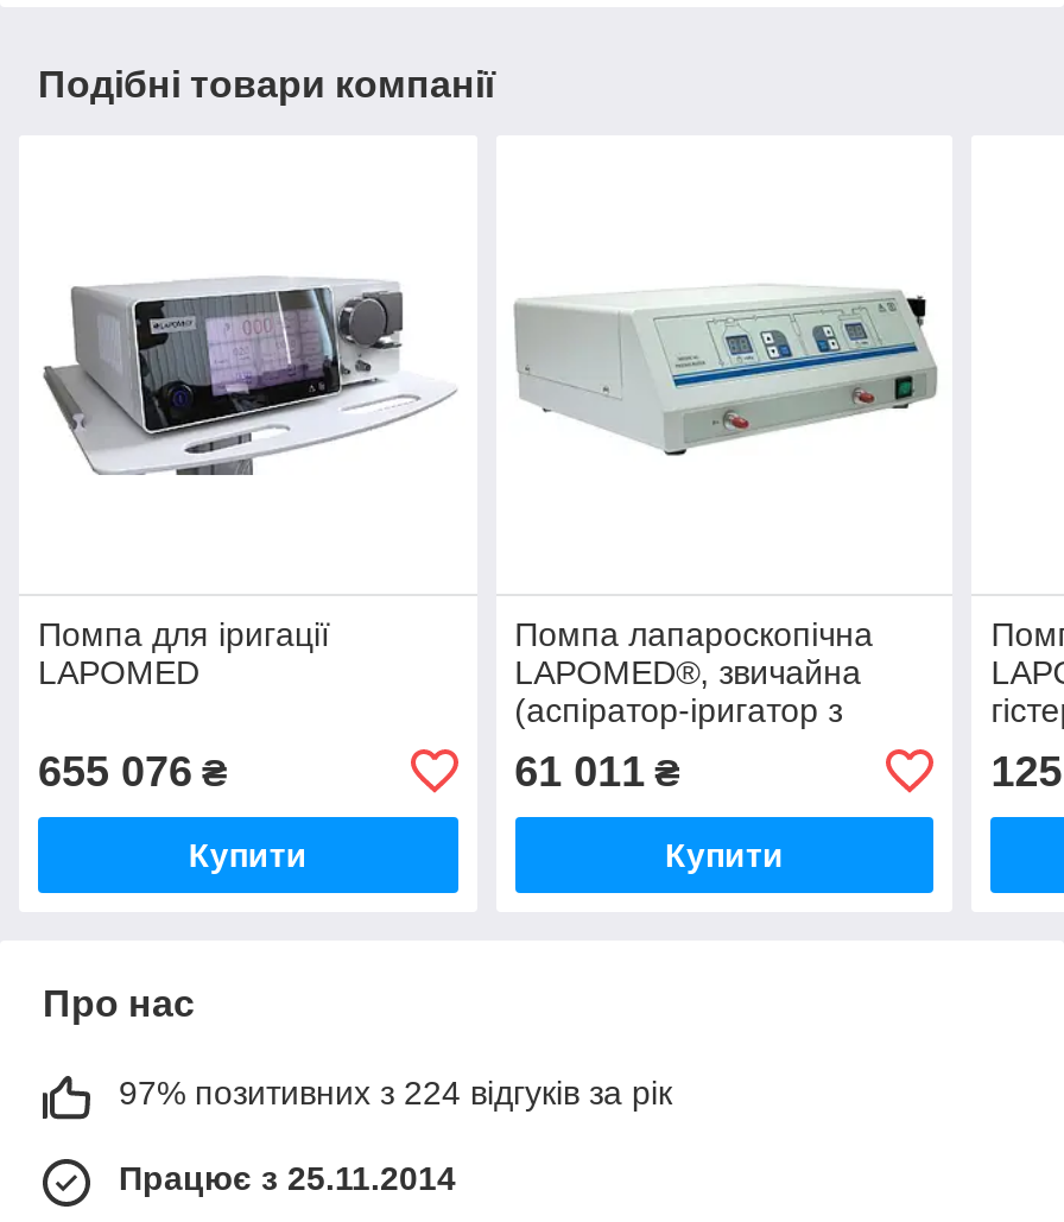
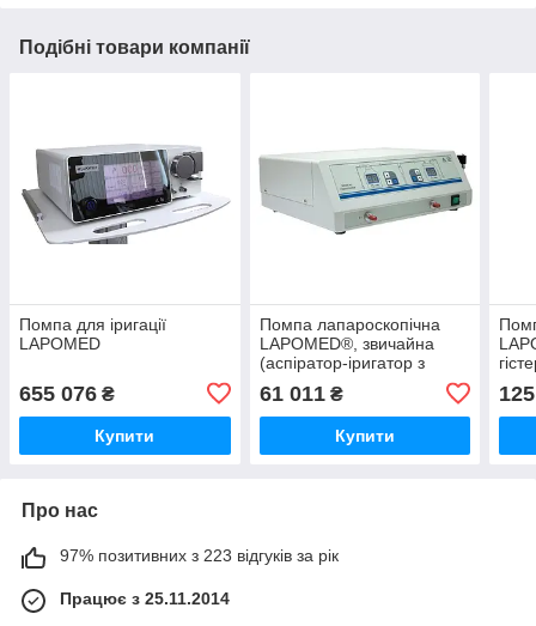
[119,1073,672,1111] 97% позитивних з 224 відгуків за рік -> [60,546,339,565] 97% позитивних з 223 відгуків за рік

